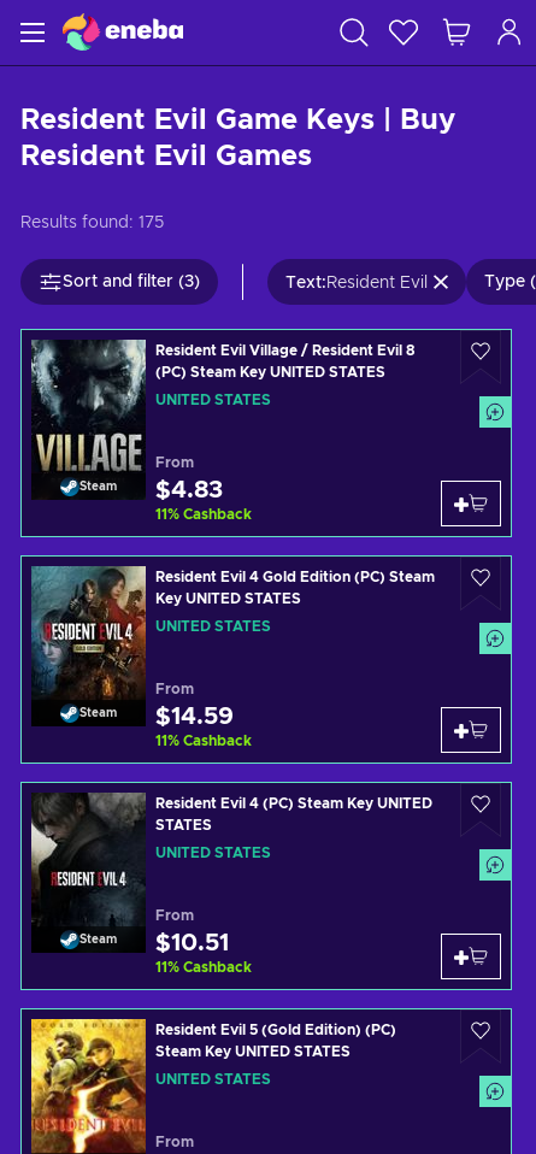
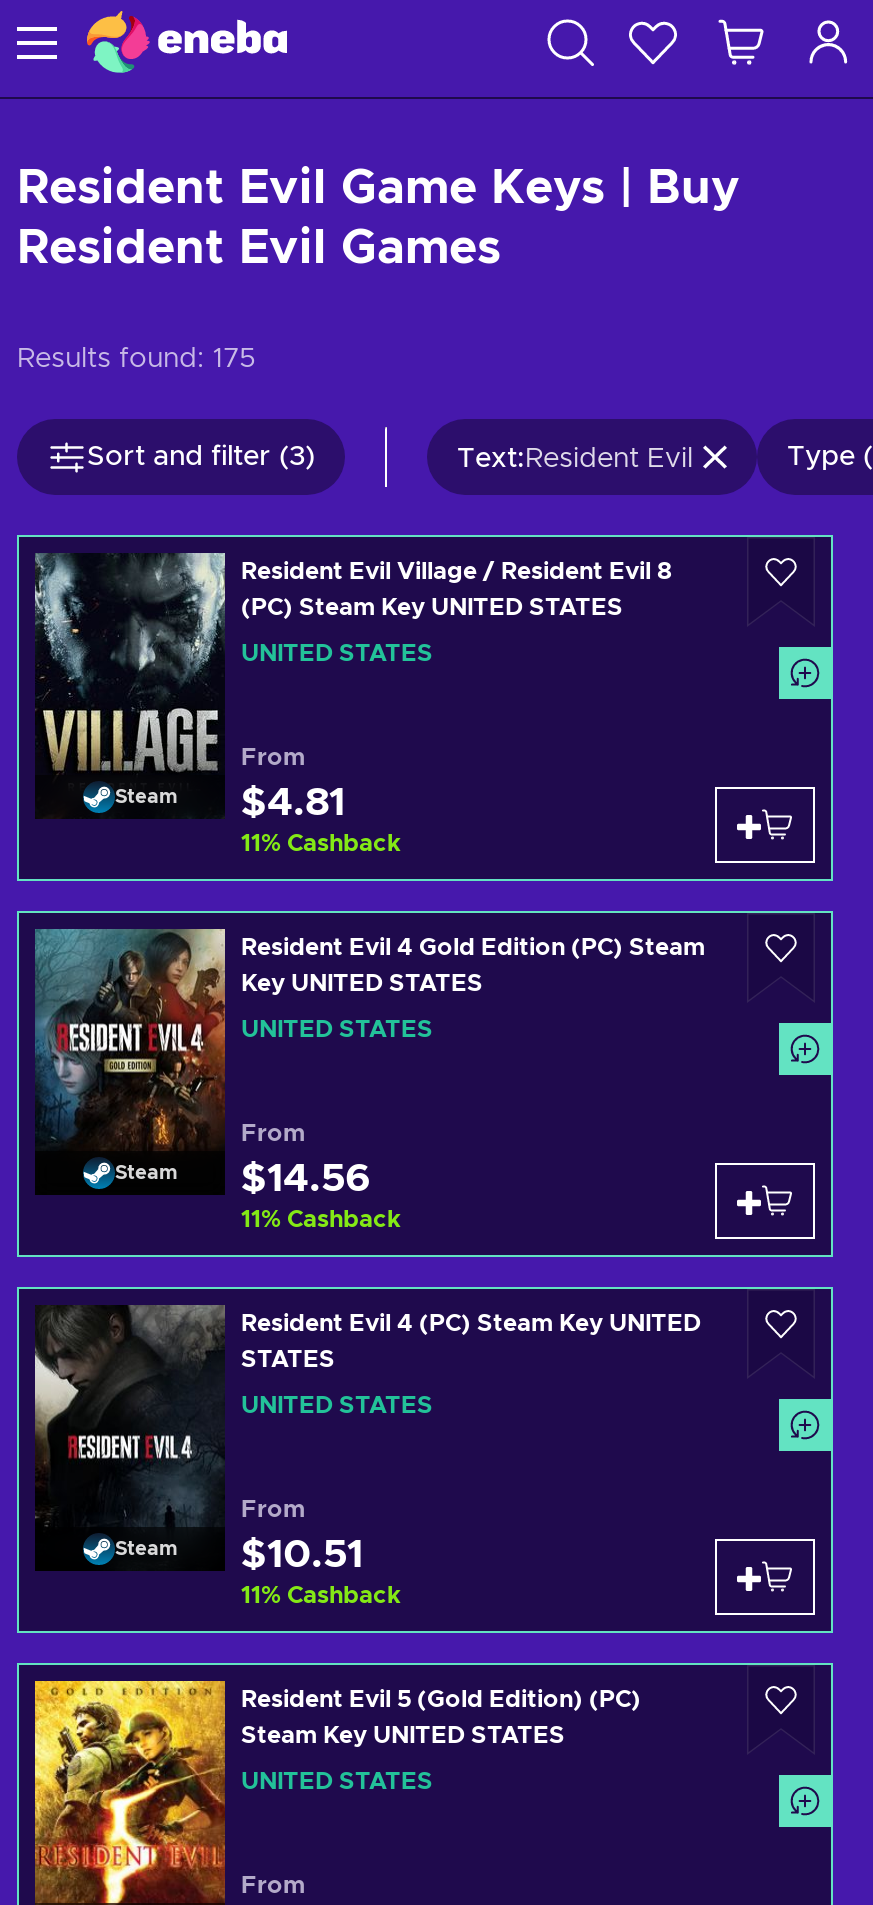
[155,478,223,502] $4.83 -> [241,783,345,823] $4.81
[155,705,234,729] $14.59 -> [241,1159,371,1199] $14.56

